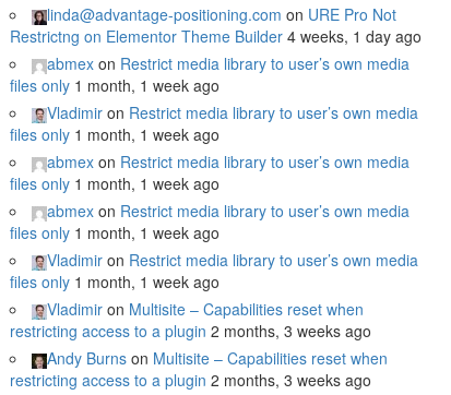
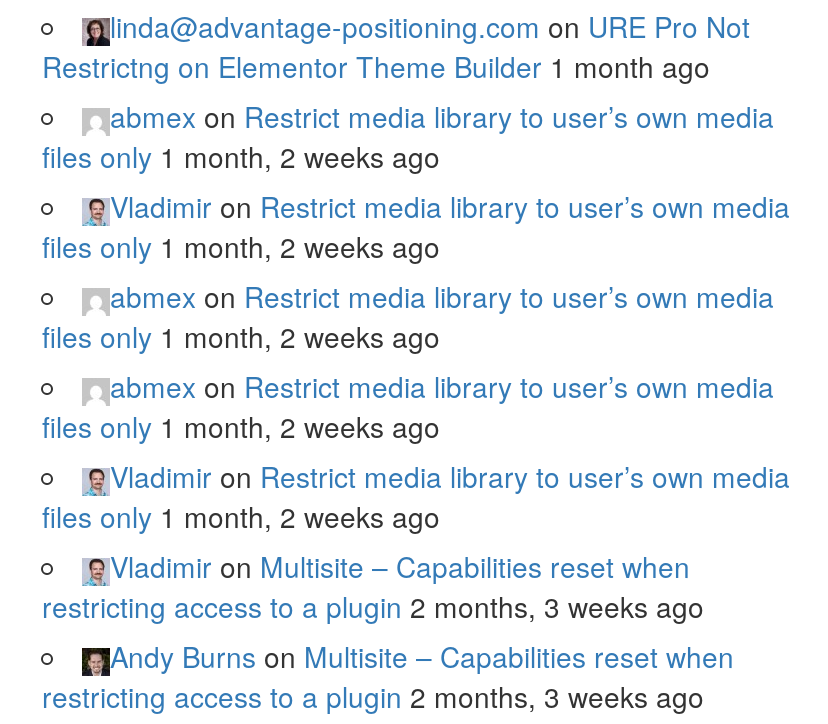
[10,25,422,47] Restrictng on Elementor Theme Builder 4 weeks, 1 day ago -> [42,47,710,87] Restrictng on Elementor Theme Builder 1 month ago
[10,75,219,96] files only 1 month, 1 week ago -> [42,137,440,177] files only 1 month, 2 weeks ago
[10,124,219,145] files only 1 month, 1 week ago -> [42,227,440,267] files only 1 month, 2 weeks ago
[10,173,219,195] files only 1 month, 1 week ago -> [42,317,440,357] files only 1 month, 2 weeks ago
[10,222,219,244] files only 1 month, 1 week ago -> [42,407,440,447] files only 1 month, 2 weeks ago
[10,271,219,293] files only 1 month, 1 week ago -> [42,497,440,537] files only 1 month, 2 weeks ago

